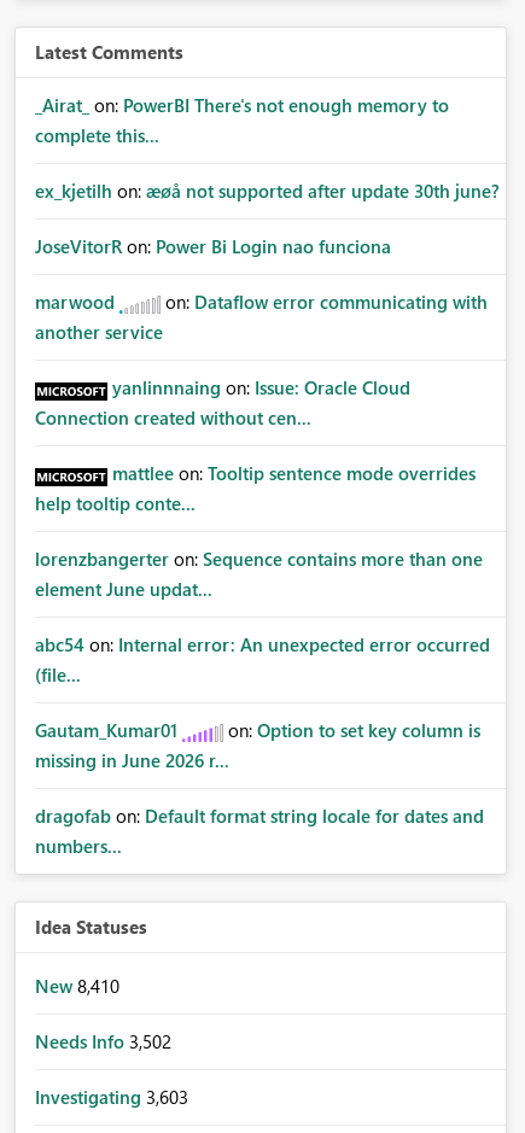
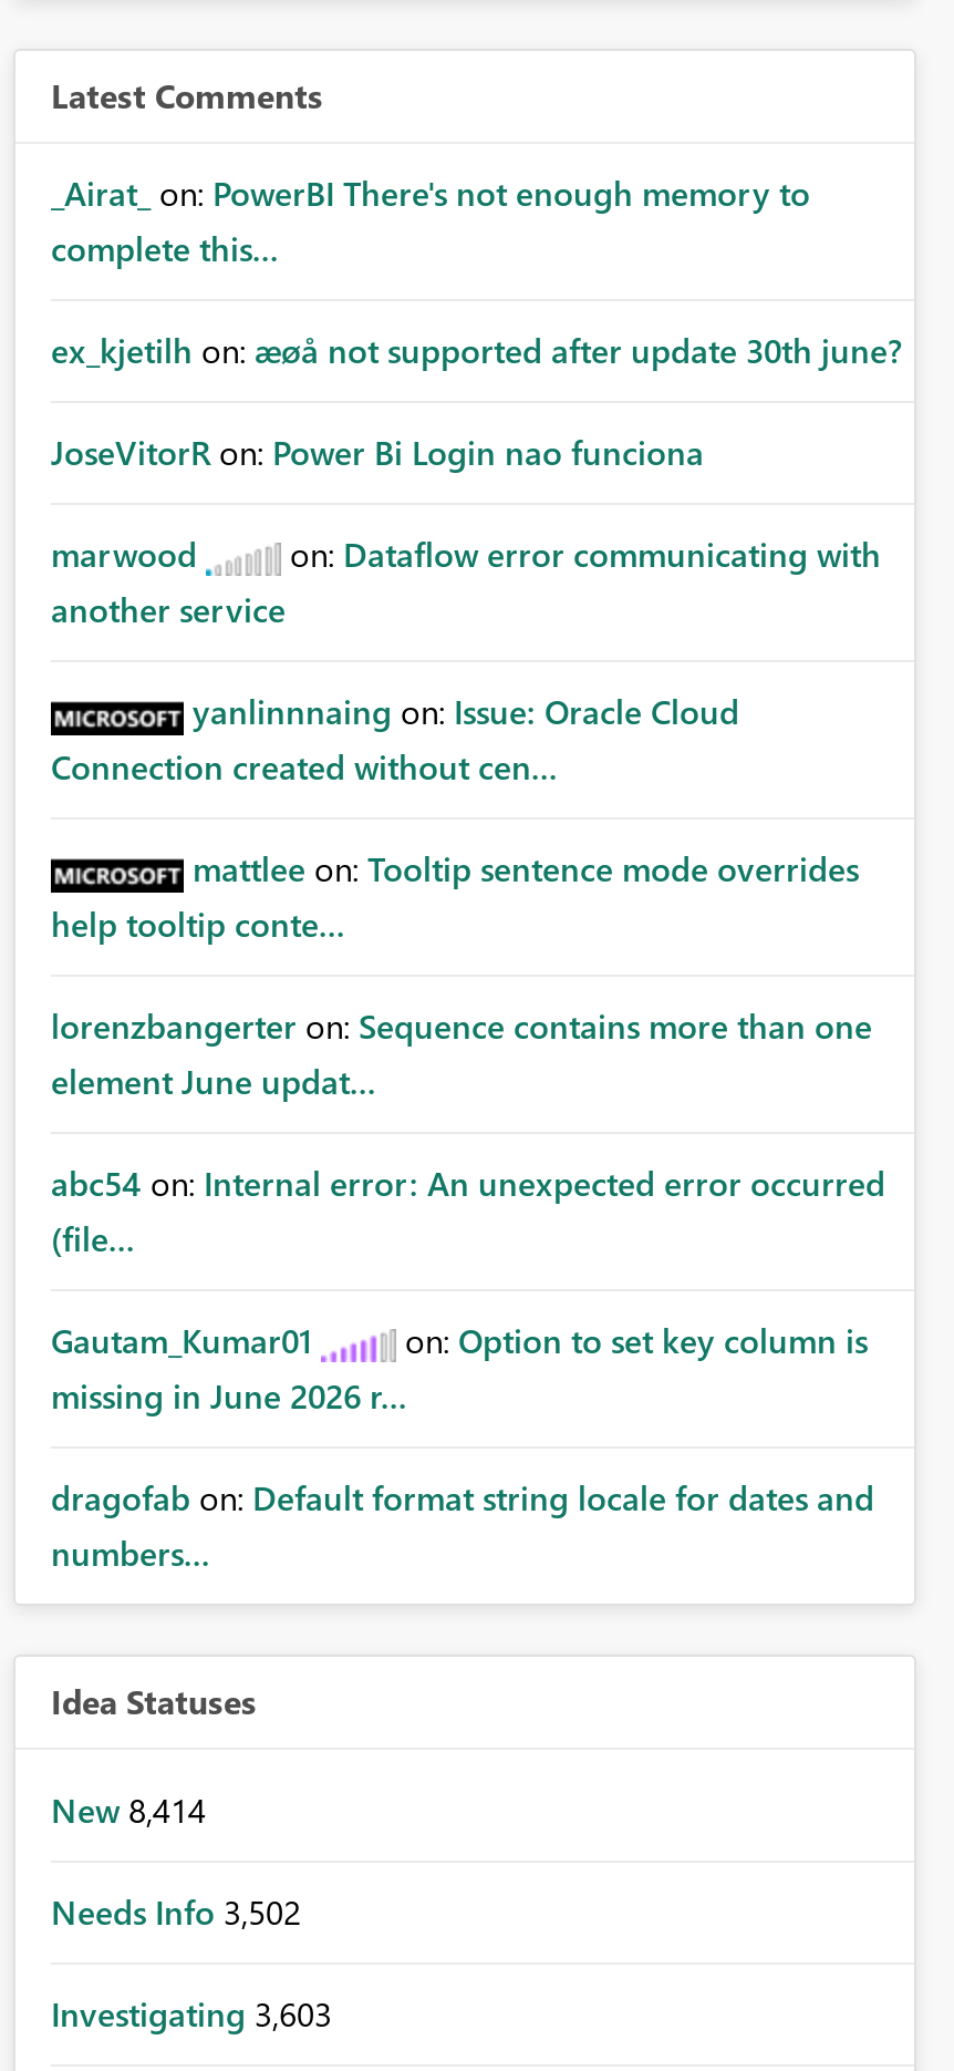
[35,974,119,998] New 8,410 -> [51,1788,206,1832] New 8,414

